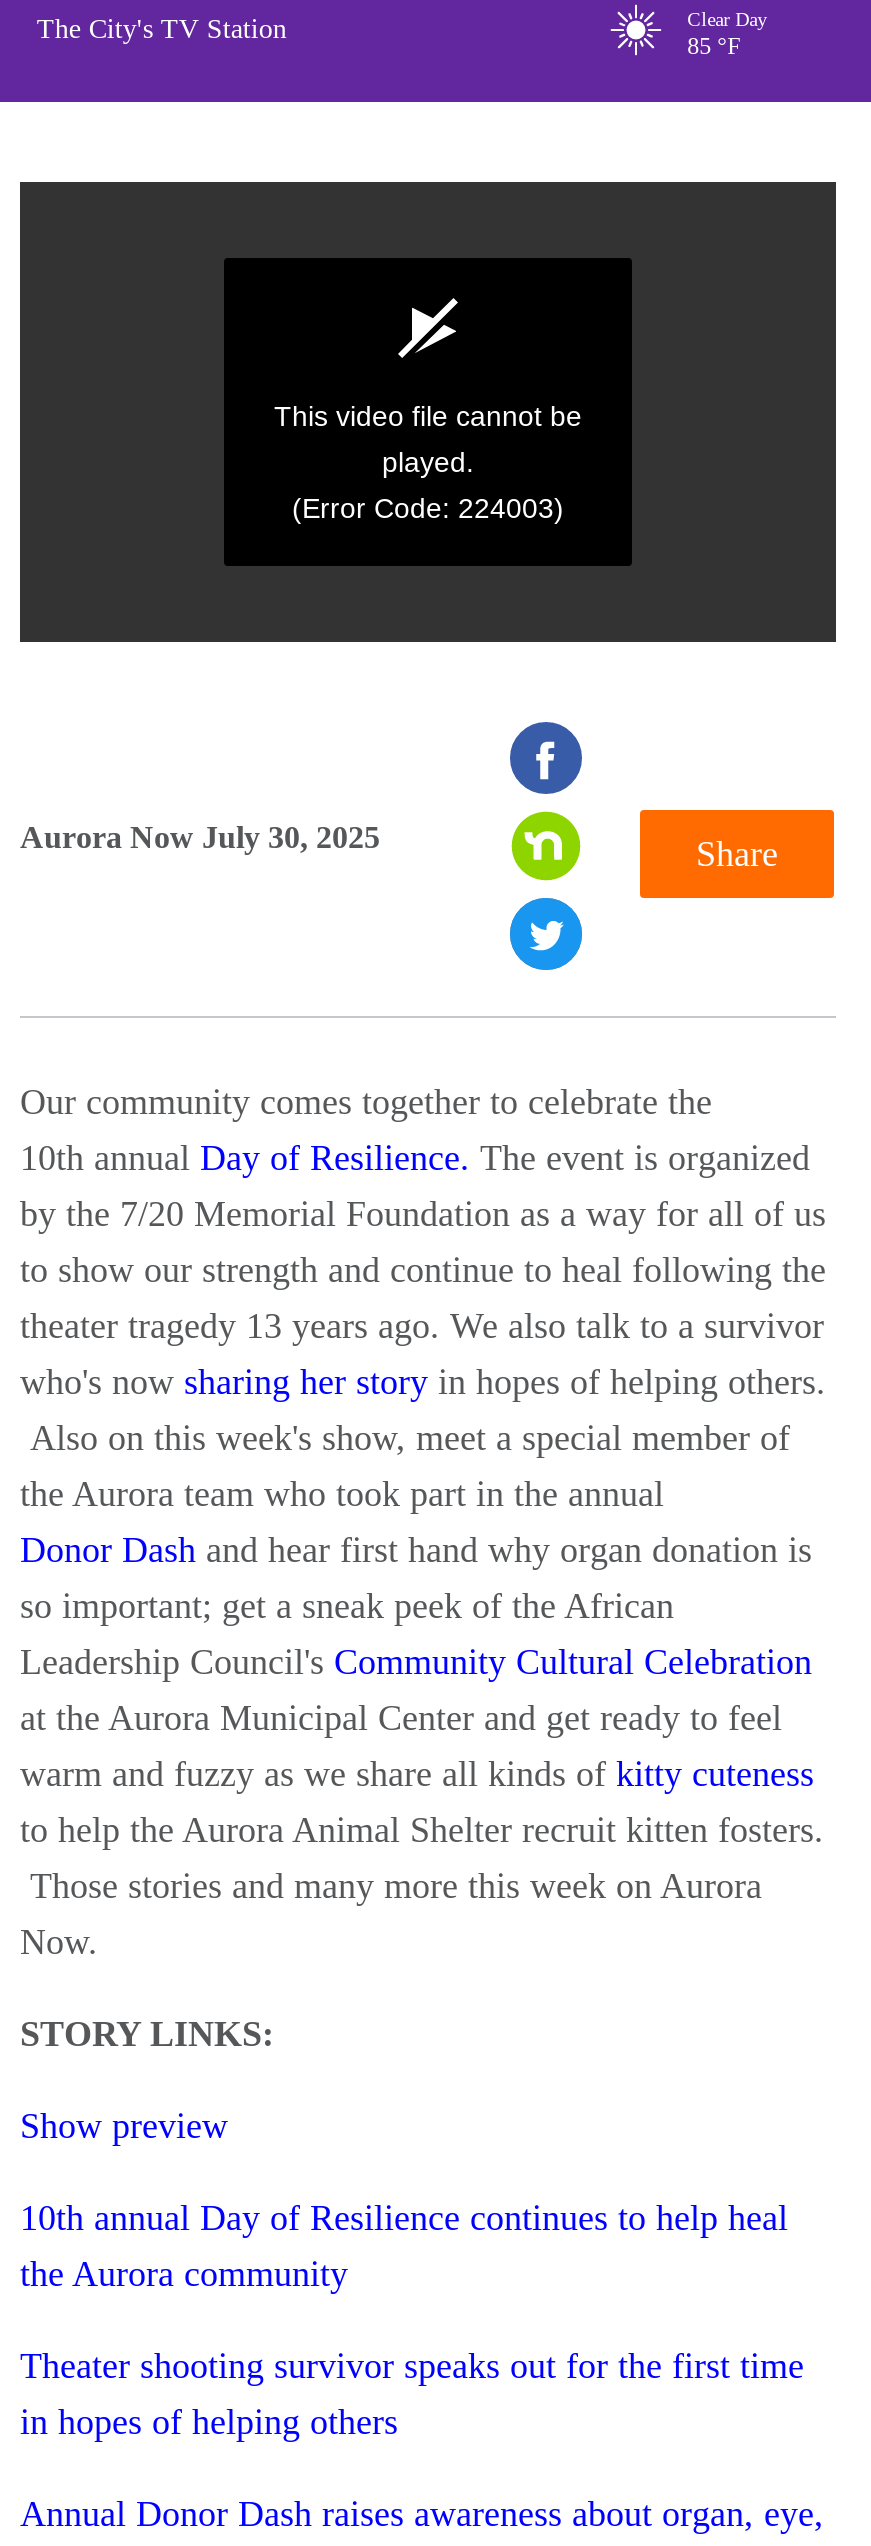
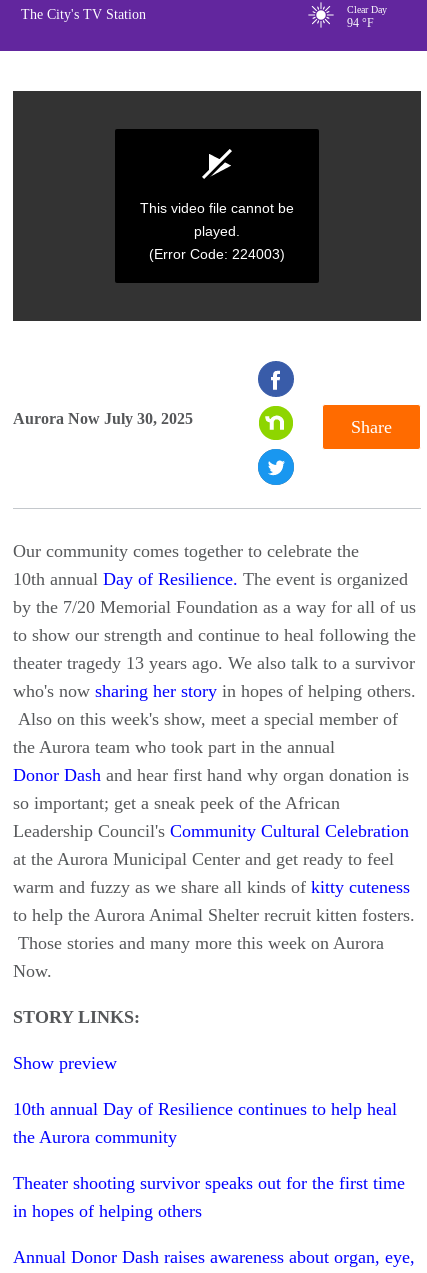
[687,31,741,59] 85 °F -> [347,15,374,29] 94 °F

